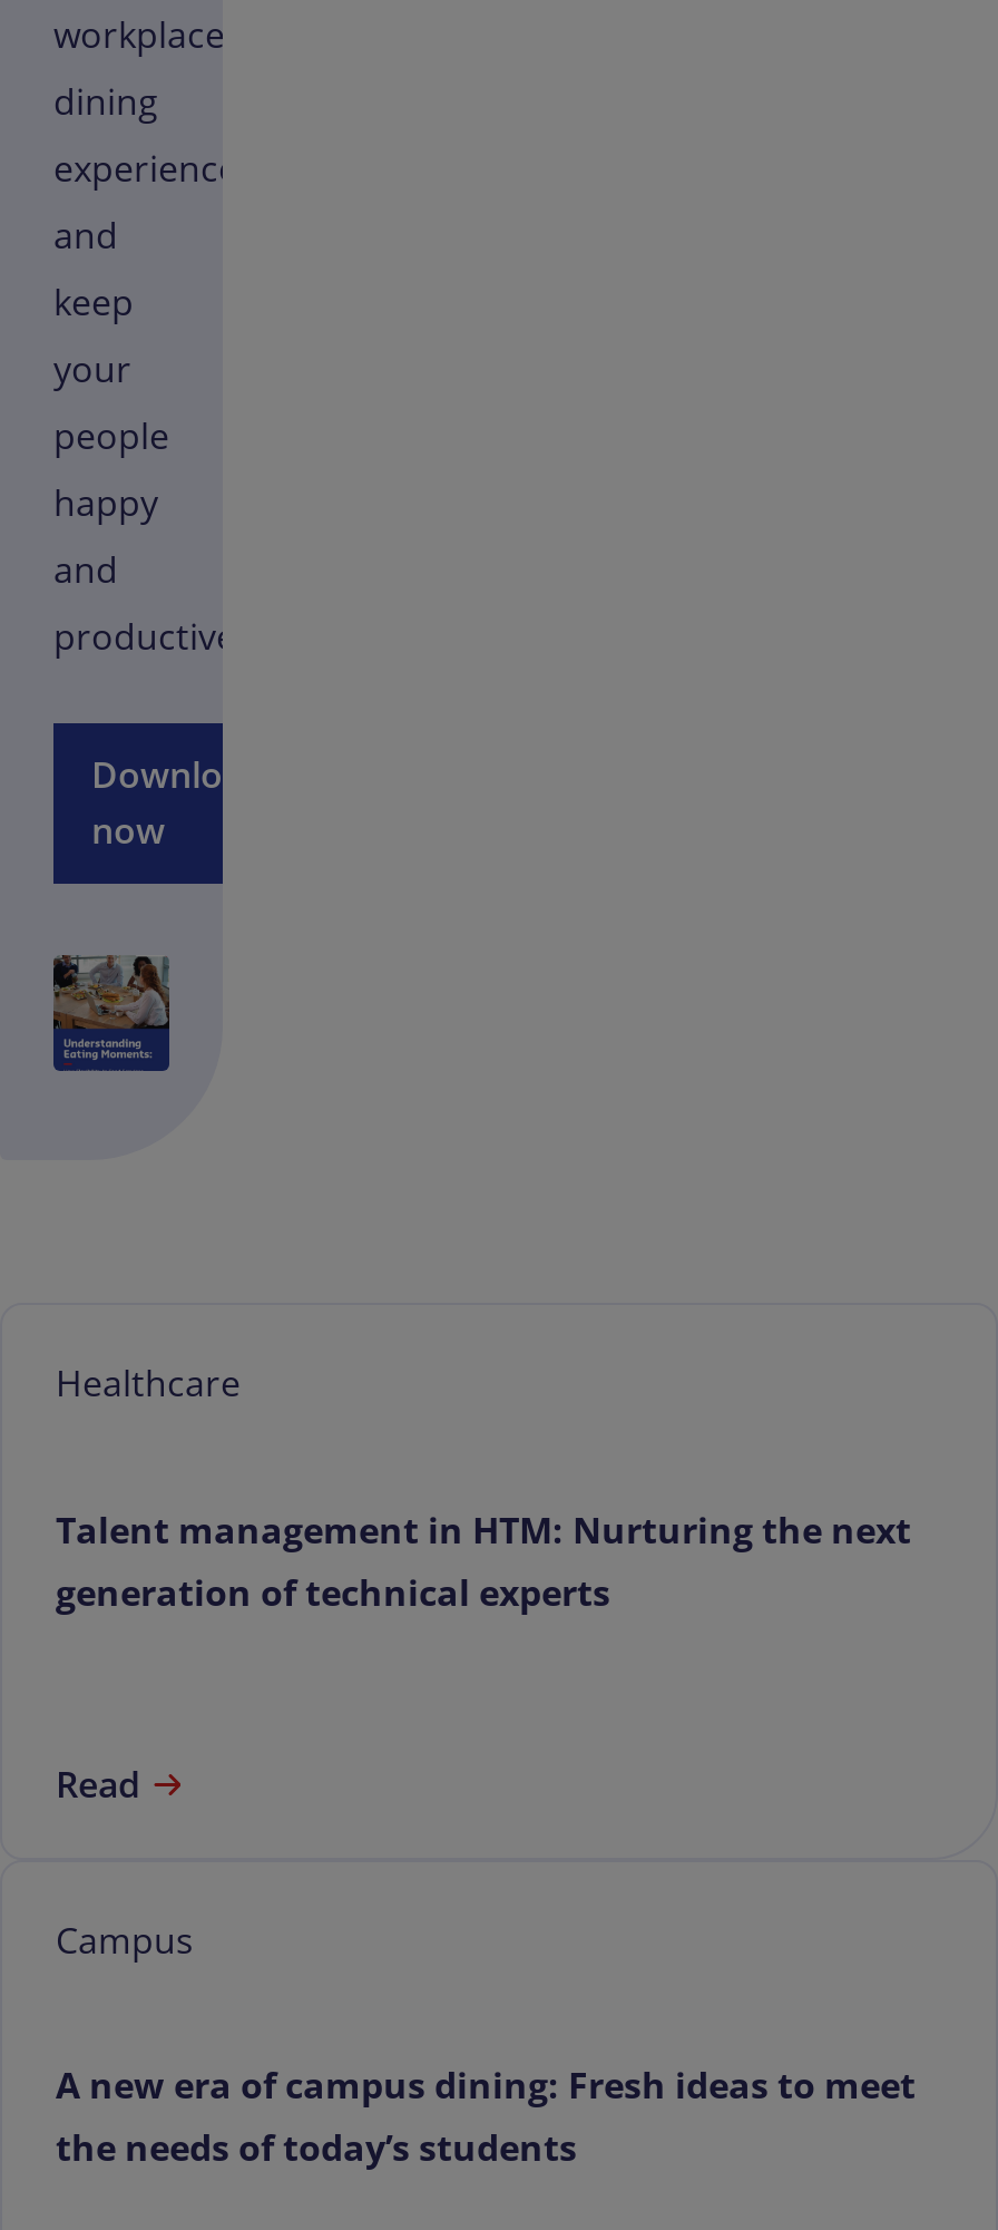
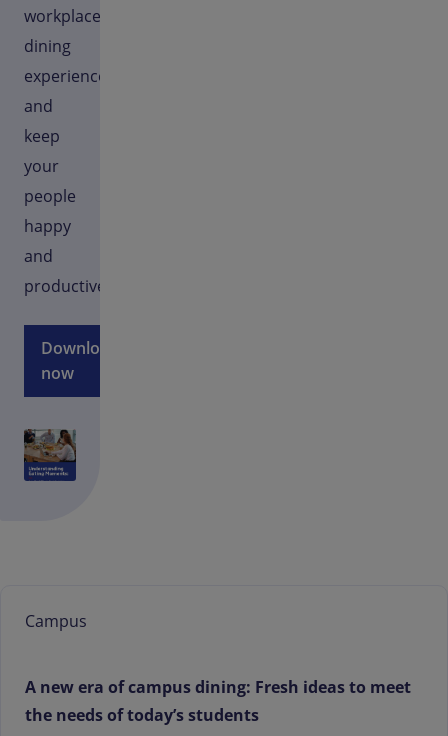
[56,1359,911,1616] Healthcare | Talent management in HTM: Nurturing the next | generation of technical experts -> none
[56,1759,140,1808] Read -> none

